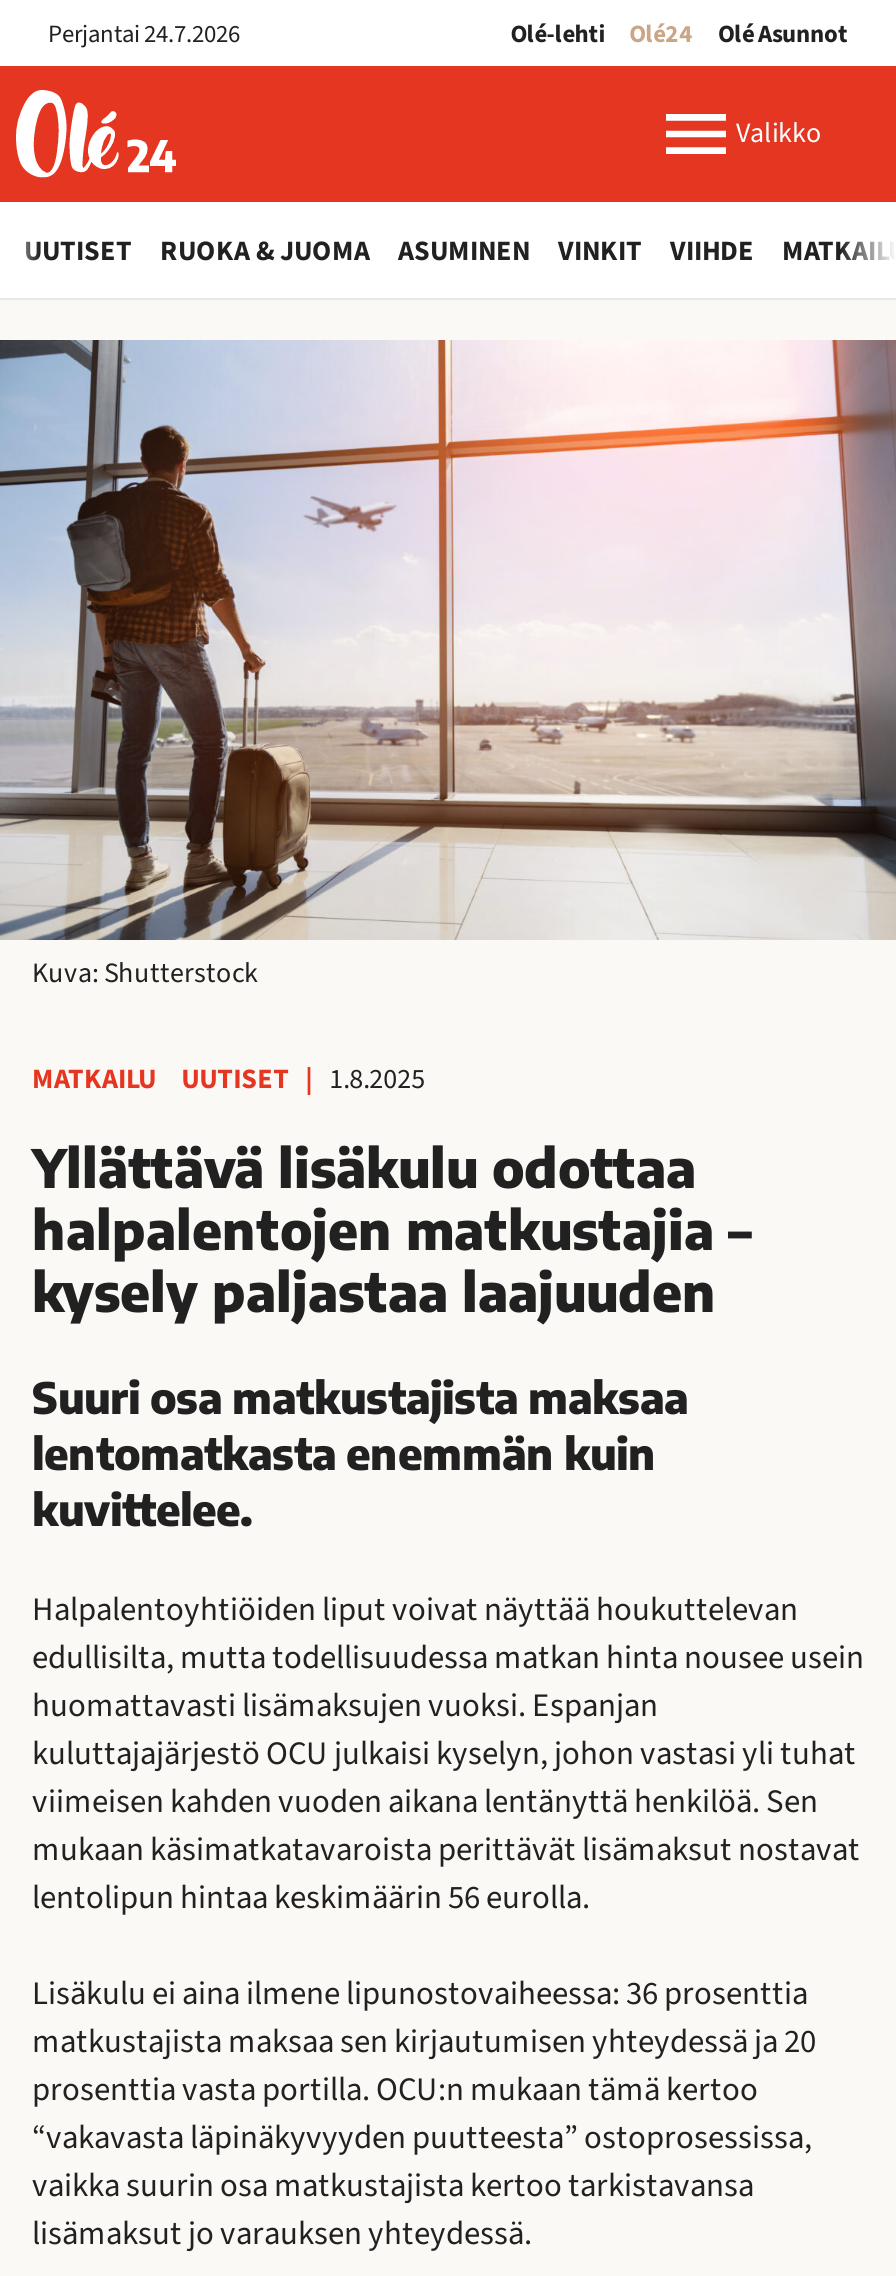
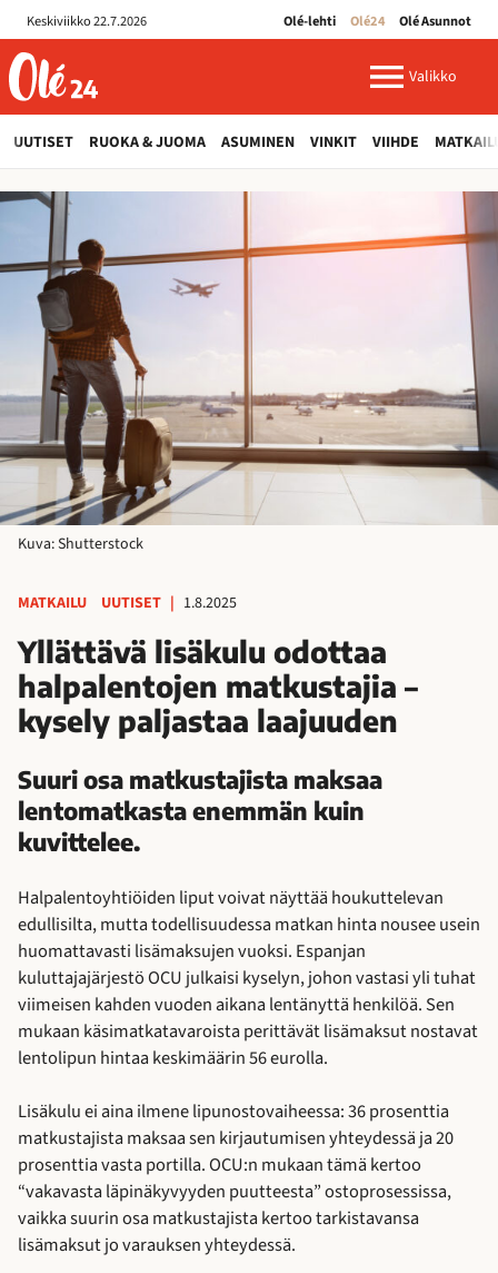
[48,15,240,51] Perjantai 24.7.2026 -> [27,11,147,31] Keskiviikko 22.7.2026

